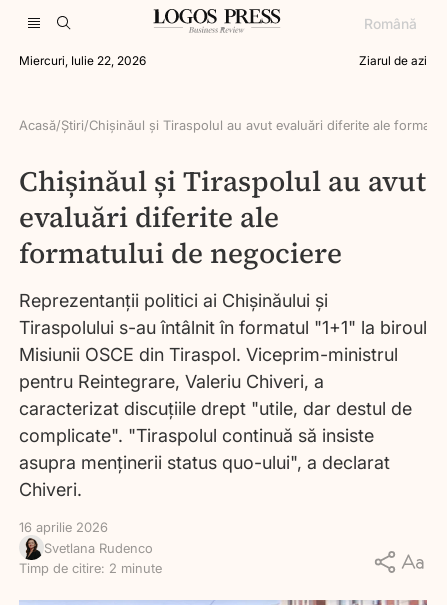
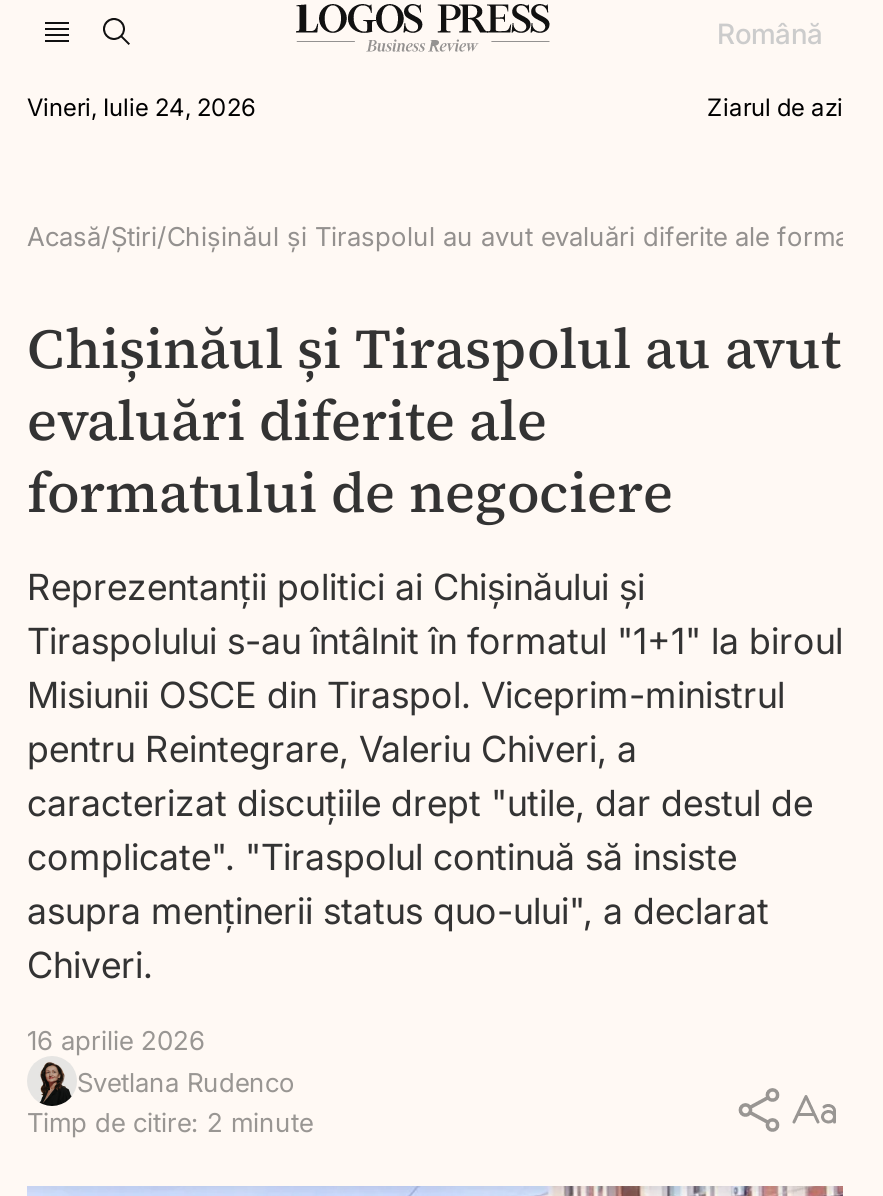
[19,53,146,68] Miercuri, Iulie 22, 2026 -> [27,92,255,122] Vineri, Iulie 24, 2026

